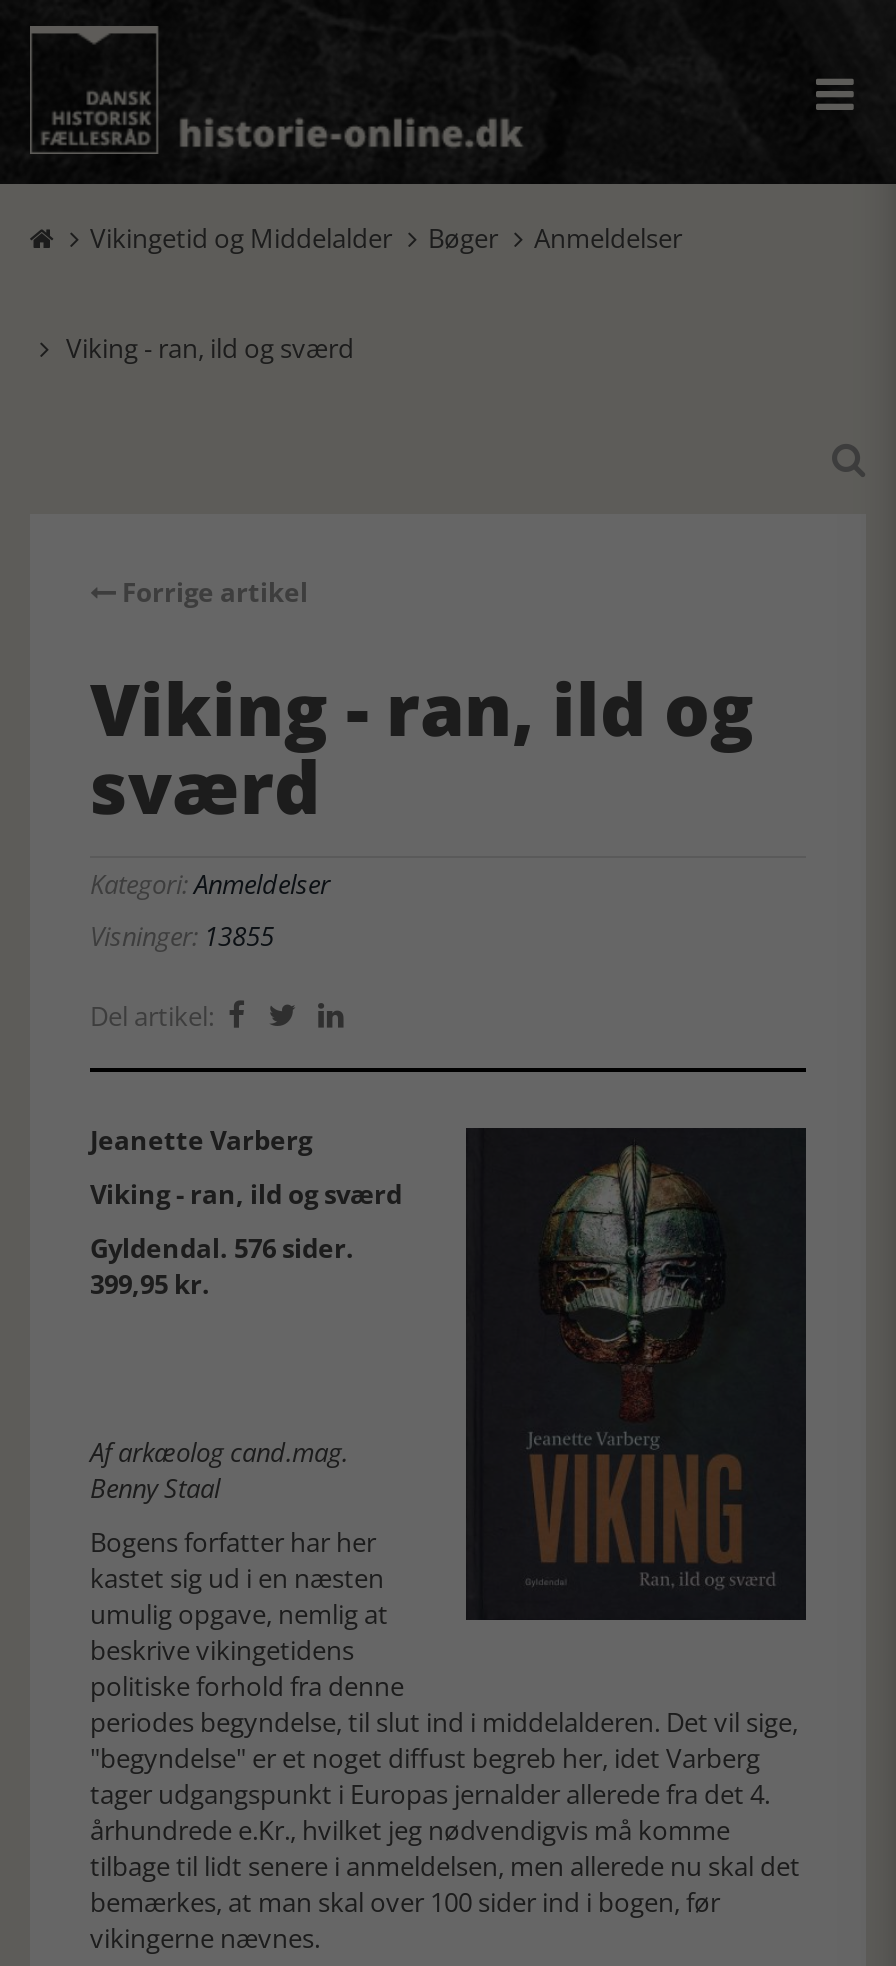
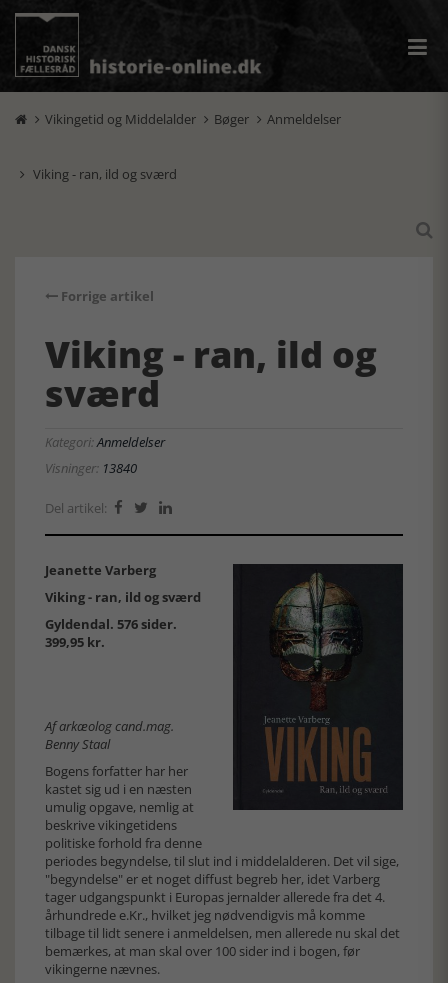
[90,918,274,954] Visninger: 13855 -> [45,459,137,477] Visninger: 13840

